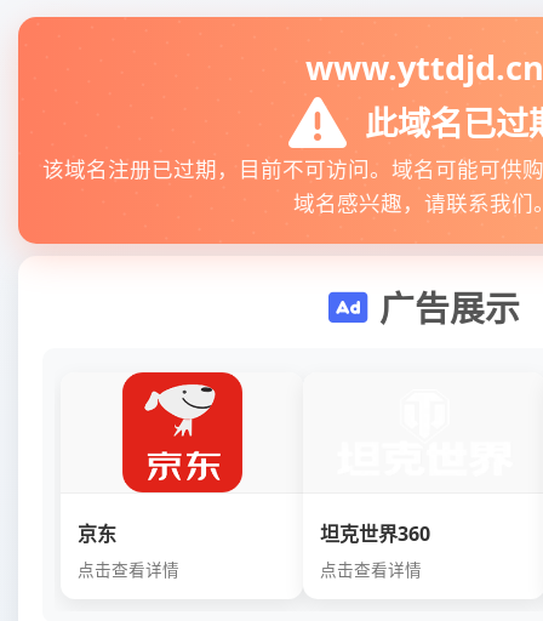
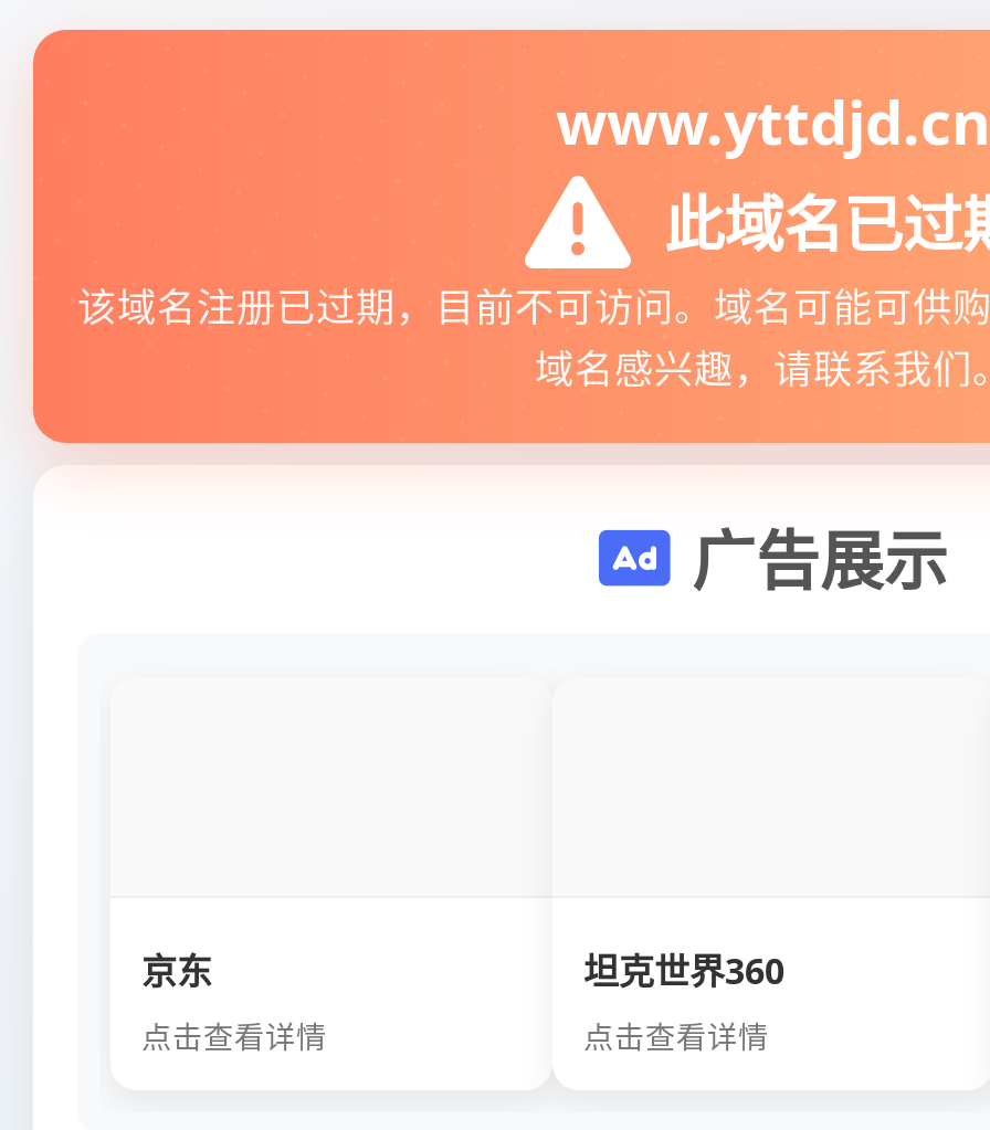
[121,371,244,494] [image] -> none

